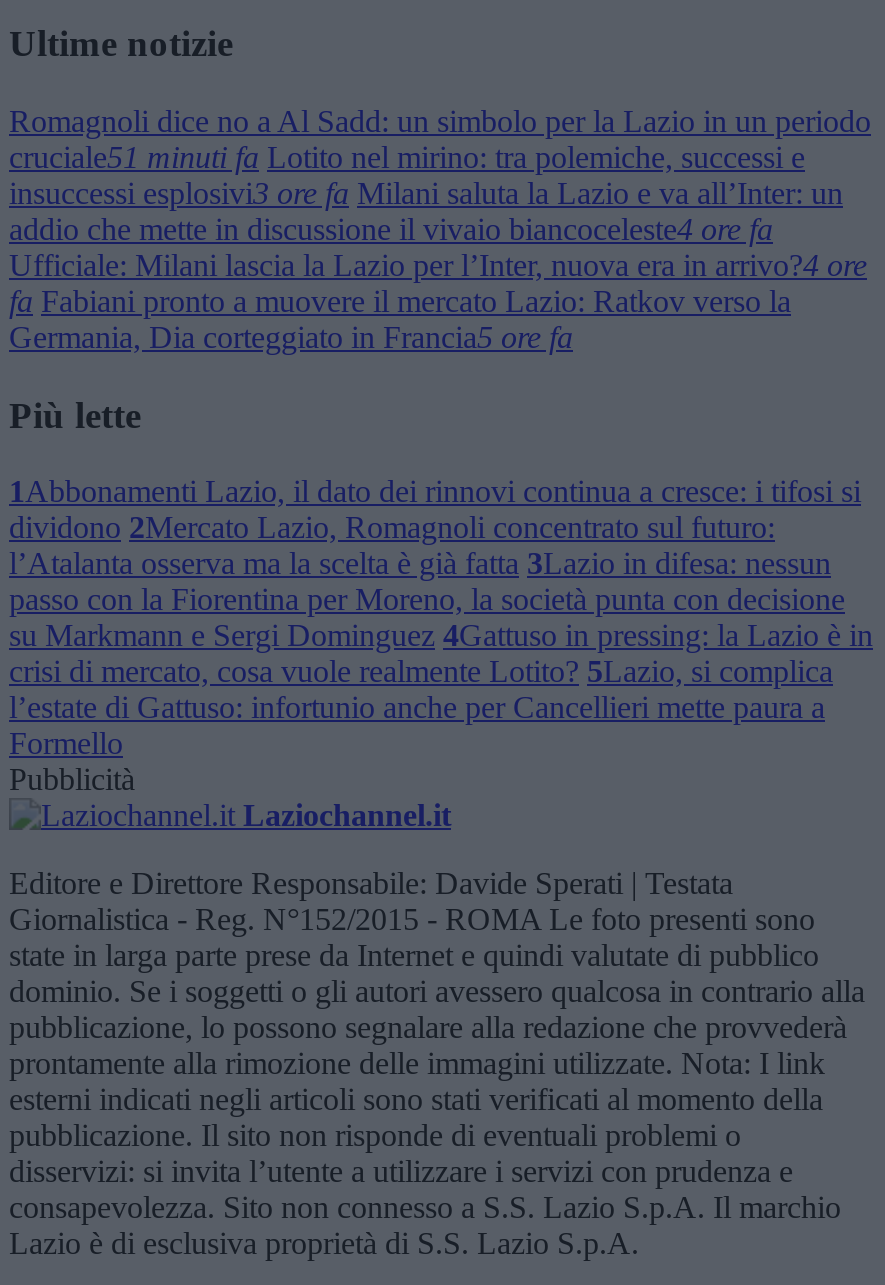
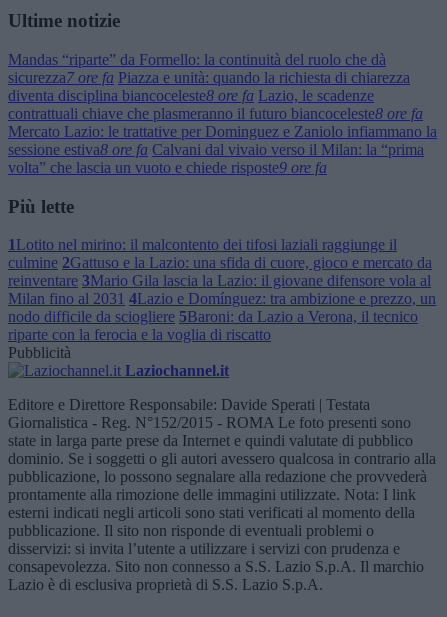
[9,104,871,354] Romagnoli dice no a Al Sadd: un simbolo per la Lazio in un periodo | cruciale51 minuti fa Lotito nel mirino: tra polemiche, successi e | insuccessi esplosivi3 ore fa Milani saluta la Lazio e va all’Inter: un | addio che mette in discussione il vivaio biancoceleste4 ore fa | Ufficiale: Milani lascia la Lazio per l’Inter, nuova era in arrivo?4 ore | fa Fabiani pronto a muovere il mercato Lazio: Ratkov verso la | Germania, Dia corteggiato in Francia5 ore fa -> [8,51,437,176] Mandas “riparte” da Formello: la continuità del ruolo che dà | sicurezza 7 ore fa Piazza e unità: quando la richiesta di chiarezza | diventa disciplina biancoceleste8 ore fa Lazio, le scadenze | contrattuali chiave che plasmeranno il futuro biancoceleste8 ore fa | Mercato Lazio: le trattative per Dominguez e Zaniolo infiammano la | sessione estiva8 ore fa Calvani dal vivaio verso il Milan: la “prima | volta” che lascia un vuoto e chiede risposte9 ore fa
[9,475,873,761] 1Abbonamenti Lazio, il dato dei rinnovi continua a cresce: i tifosi si | dividono 2Mercato Lazio, Romagnoli concentrato sul futuro: | l’Atalanta osserva ma la scelta è già fatta 3Lazio in difesa: nessun | passo con la Fiorentina per Moreno, la società punta con decisione | su Markmann e Sergi Dominguez 4Gattuso in pressing: la Lazio è in | crisi di mercato, cosa vuole realmente Lotito? 5Lazio, si complica | l’estate di Gattuso: infortunio anche per Cancellieri mette paura a | Formello -> [8,236,436,343] 1Lotito nel mirino: il malcontento dei tifosi laziali raggiunge il | culmine 2Gattuso e la Lazio: una sfida di cuore, gioco e mercato da | reinventare 3Mario Gila lascia la Lazio: il giovane difensore vola al | Milan fino al 2031 4Lazio e Domínguez: tra ambizione e prezzo, un | nodo difficile da sciogliere 5Baroni: da Lazio a Verona, il tecnico | riparte con la ferocia e la voglia di riscatto

